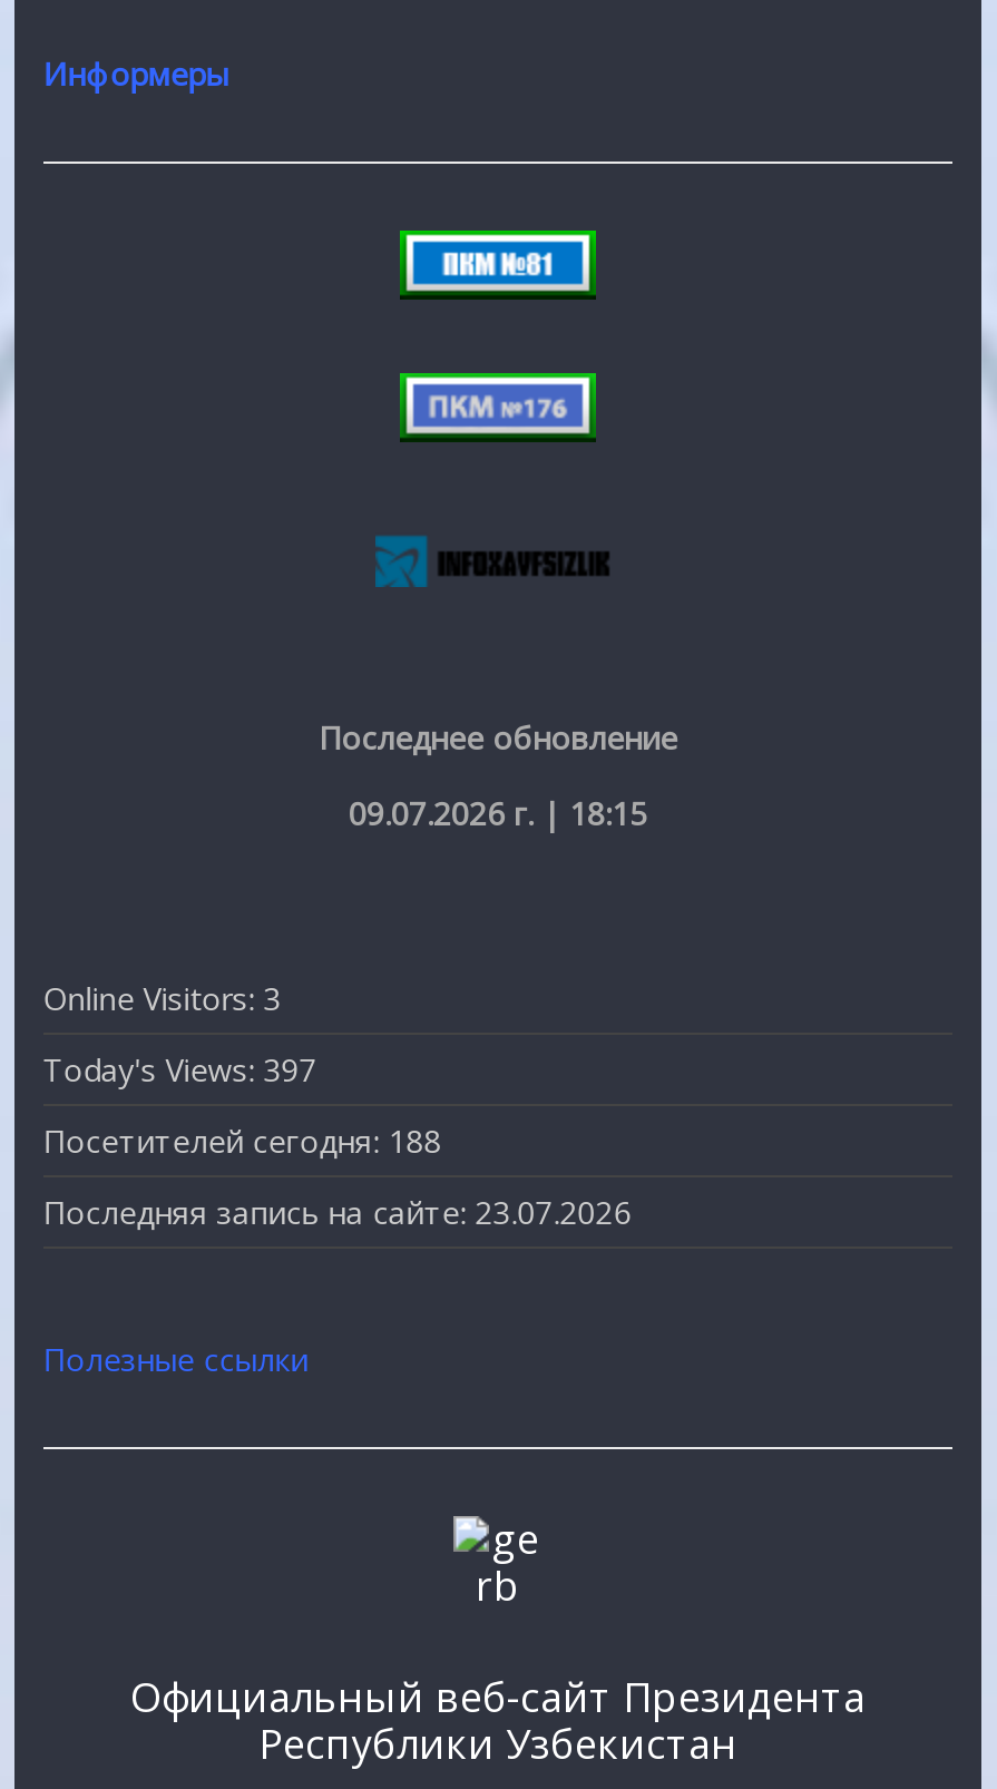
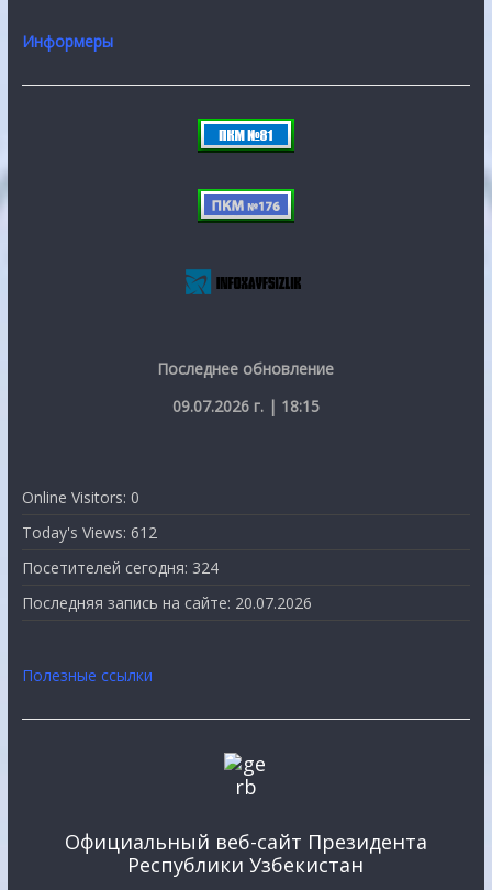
[43,977,281,1019] Online Visitors: 3 -> [22,487,139,508] Online Visitors: 0
[43,1048,317,1090] Today's Views: 397 -> [22,522,157,543] Today's Views: 612
[43,1119,442,1162] Посетителей сегодня: 188 -> [22,557,218,578] Посетителей сегодня: 324
[43,1191,631,1233] Последняя запись на сайте: 23.07.2026 -> [22,592,312,613] Последняя запись на сайте: 20.07.2026

